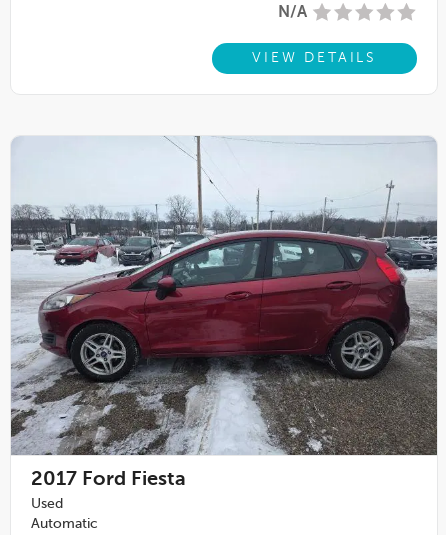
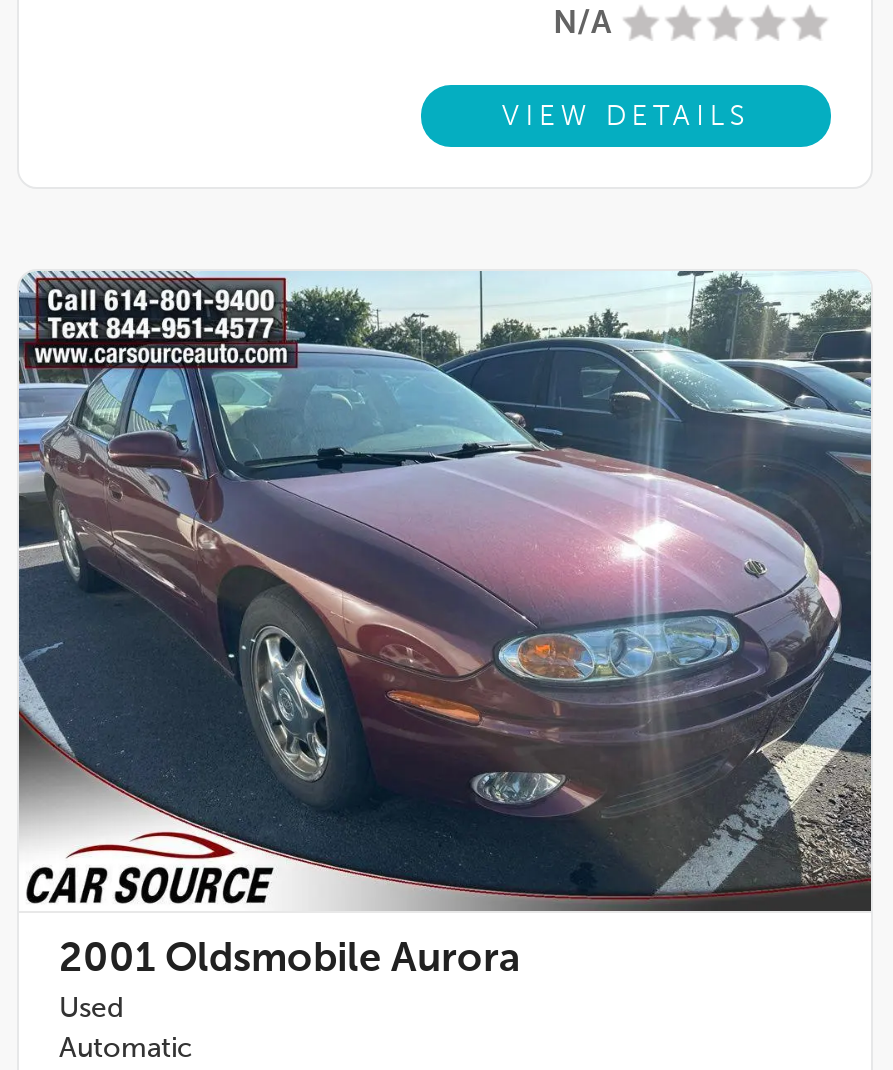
[10,135,437,490] [image] | 2017 Ford Fiesta -> [17,270,873,981] [image] | 2001 Oldsmobile Aurora

